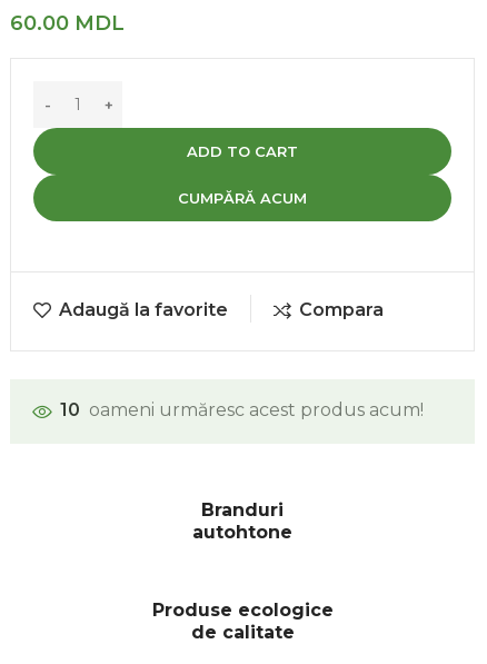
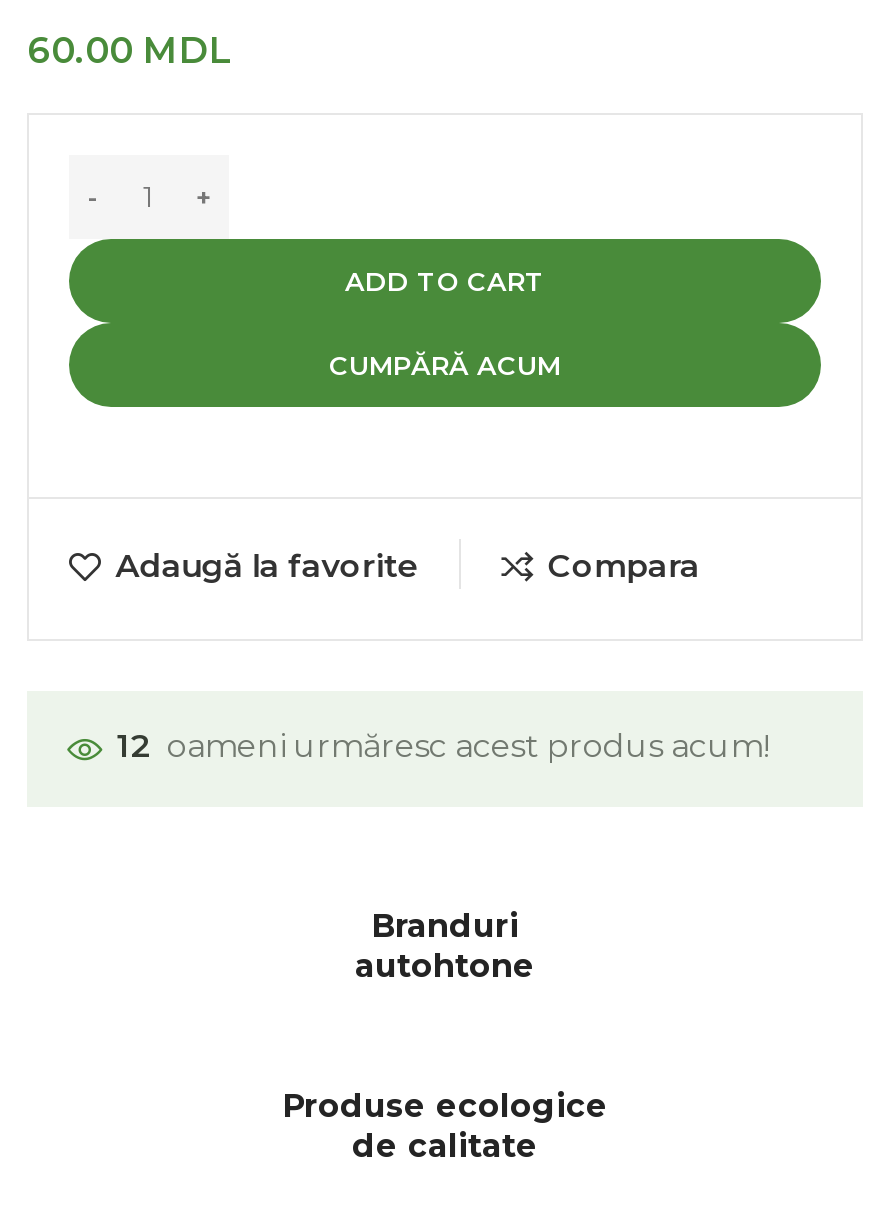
[60,400,424,421] 10 oameni urmăresc acest produs acum! -> [117,727,769,766] 12 oameni urmăresc acest produs acum!

